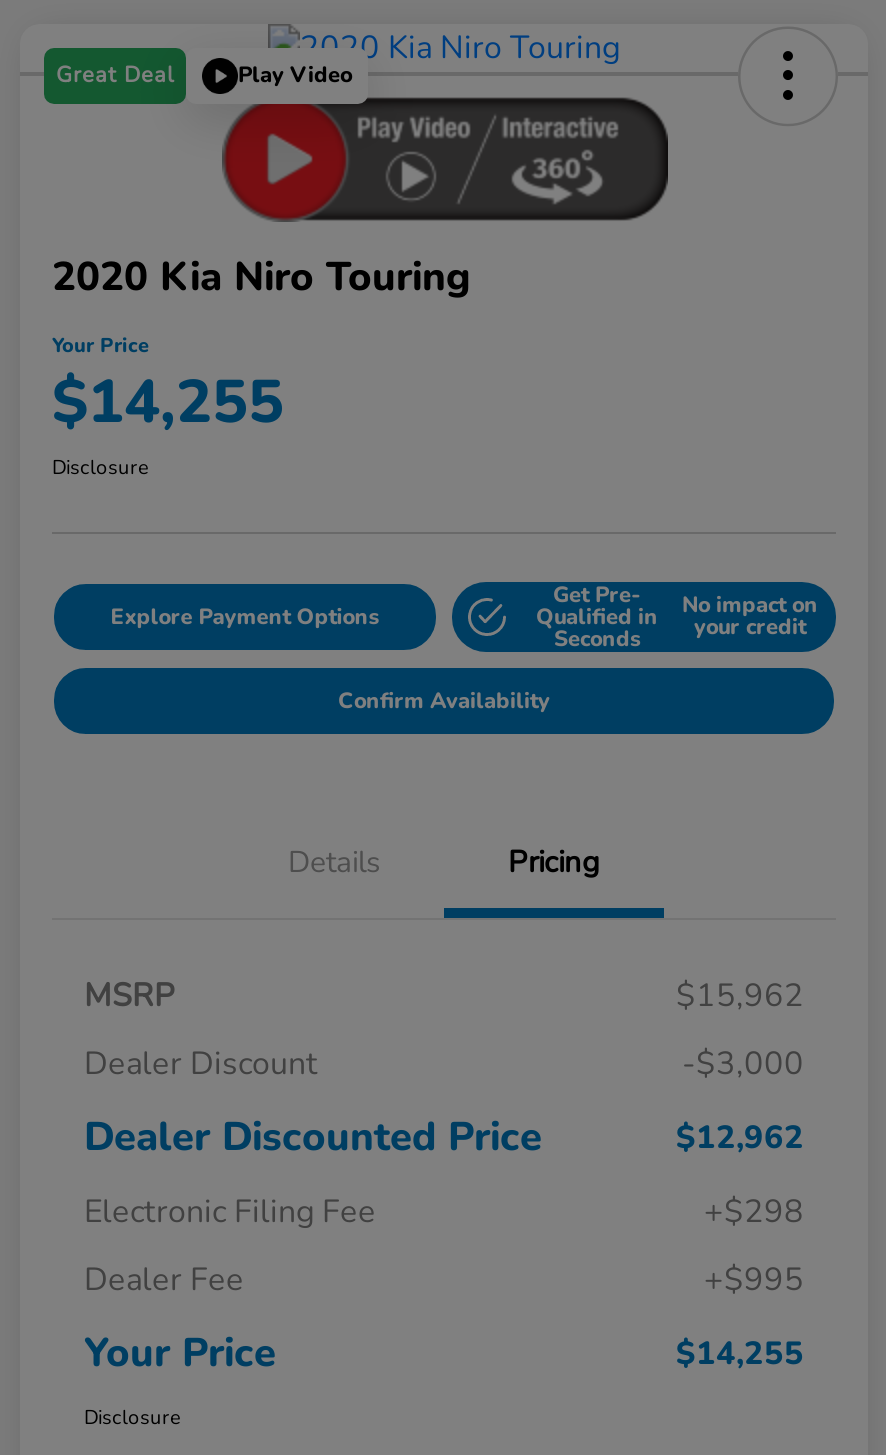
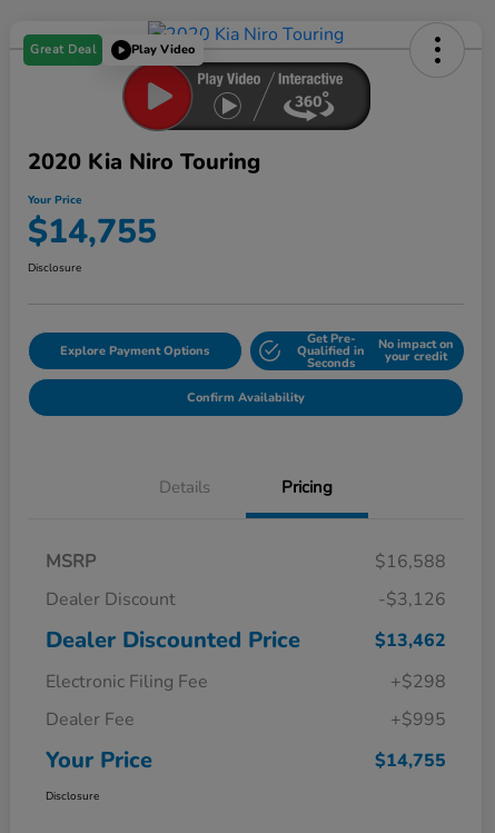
[52,362,284,444] $14,255 -> [28,209,157,255] $14,755
[676,974,804,1018] $15,962 -> [375,549,446,574] $16,588
[682,1042,804,1086] -$3,000 -> [378,587,446,612] -$3,126
[676,1116,804,1160] $12,962 -> [375,628,446,653] $13,462
[676,1332,804,1376] $14,255 -> [375,748,446,773] $14,755

